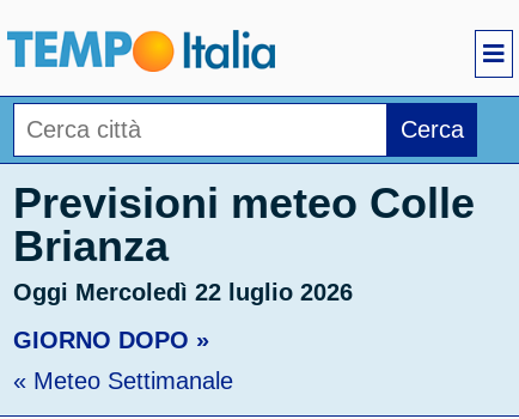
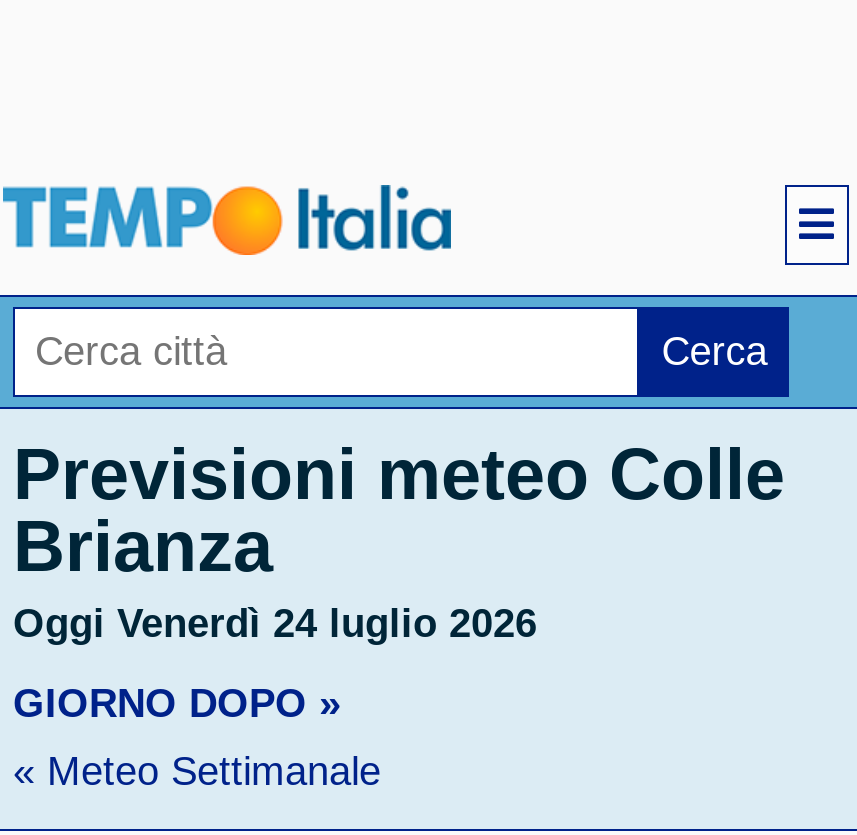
[13,279,353,305] Oggi Mercoledì 22 luglio 2026 -> [13,601,537,645] Oggi Venerdì 24 luglio 2026

